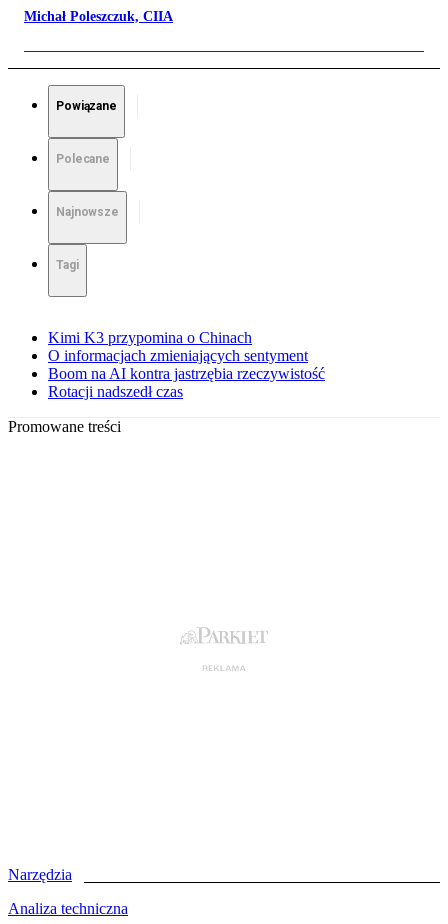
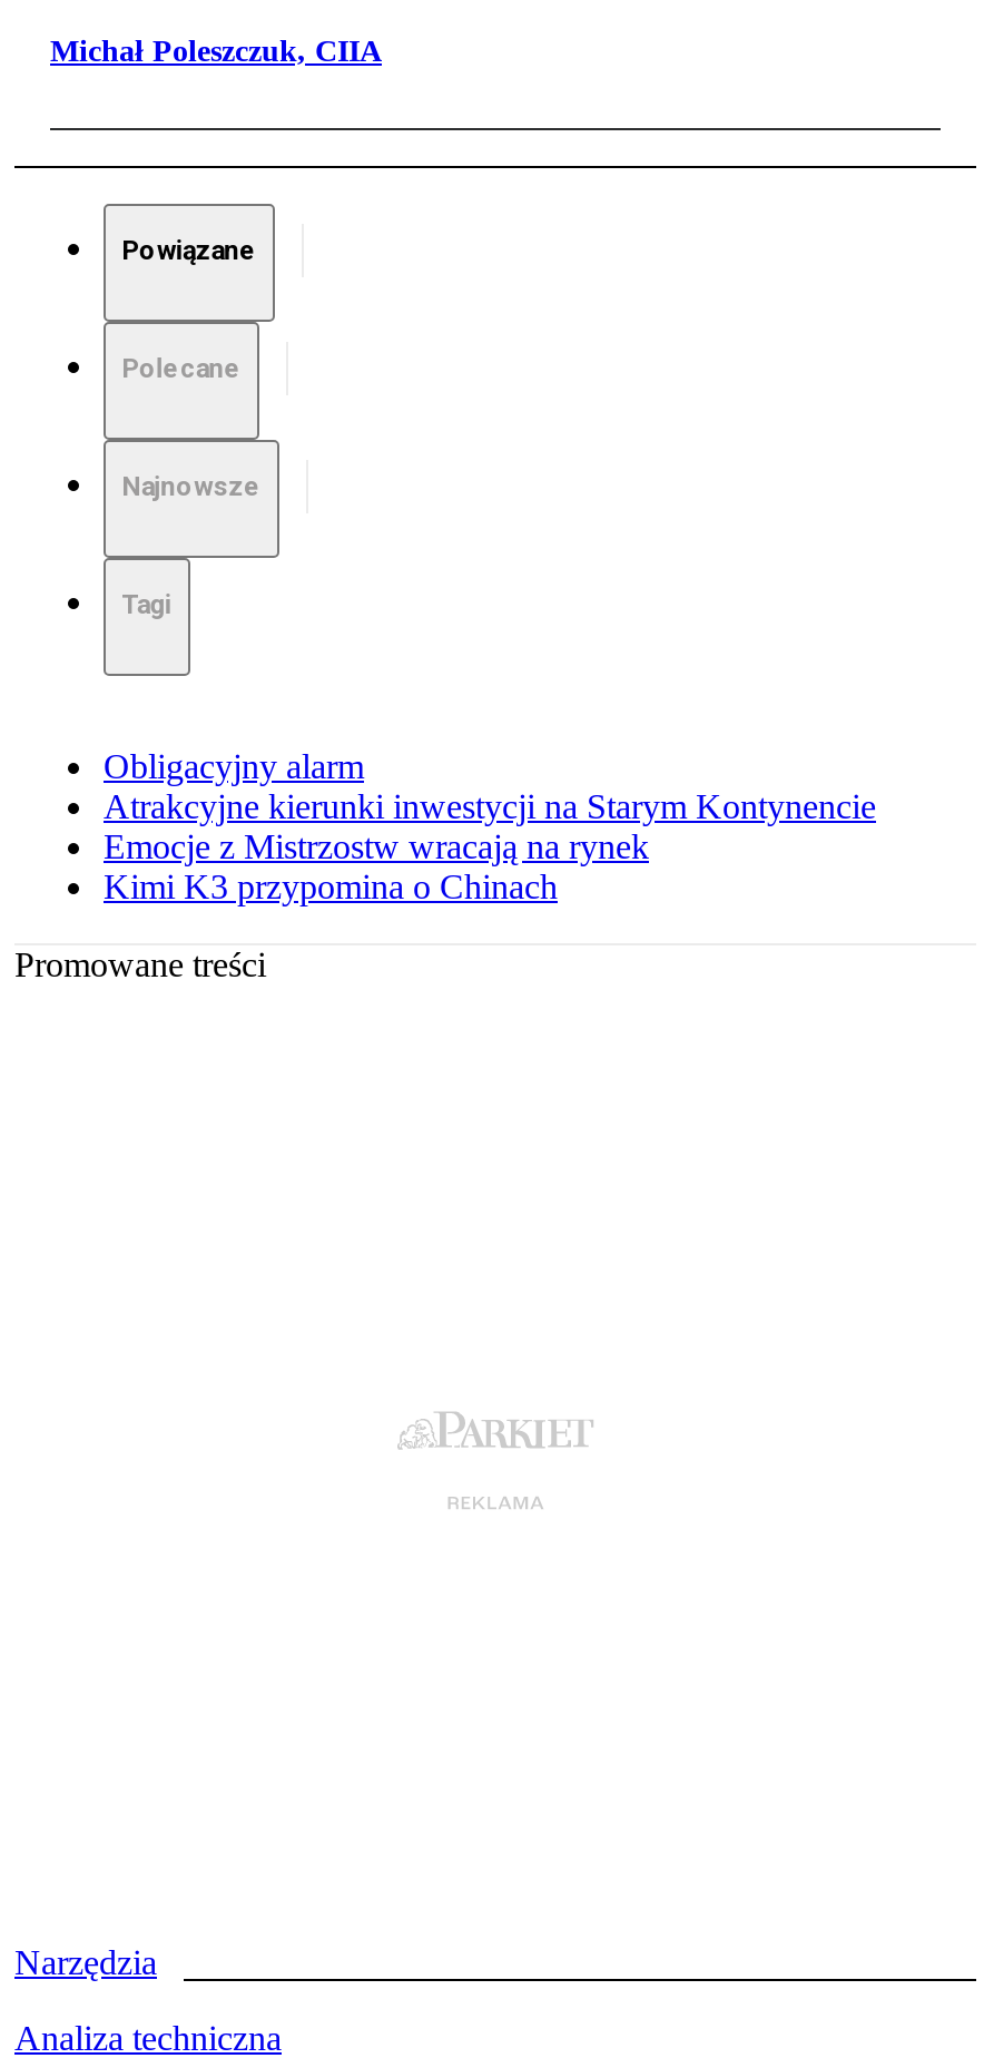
none -> [104,747,876,866] Obligacyjny alarm | Atrakcyjne kierunki inwestycji na Starym Kontynencie | Emocje z Mistrzostw wracają na rynek
moved [48,329,252,346] -> [104,868,558,906]: Kimi K3 przypomina o Chinach
[48,347,325,400] O informacjach zmieniających sentyment | Boom na AI kontra jastrzębia rzeczywistość | Rotacji nadszedł czas -> none

